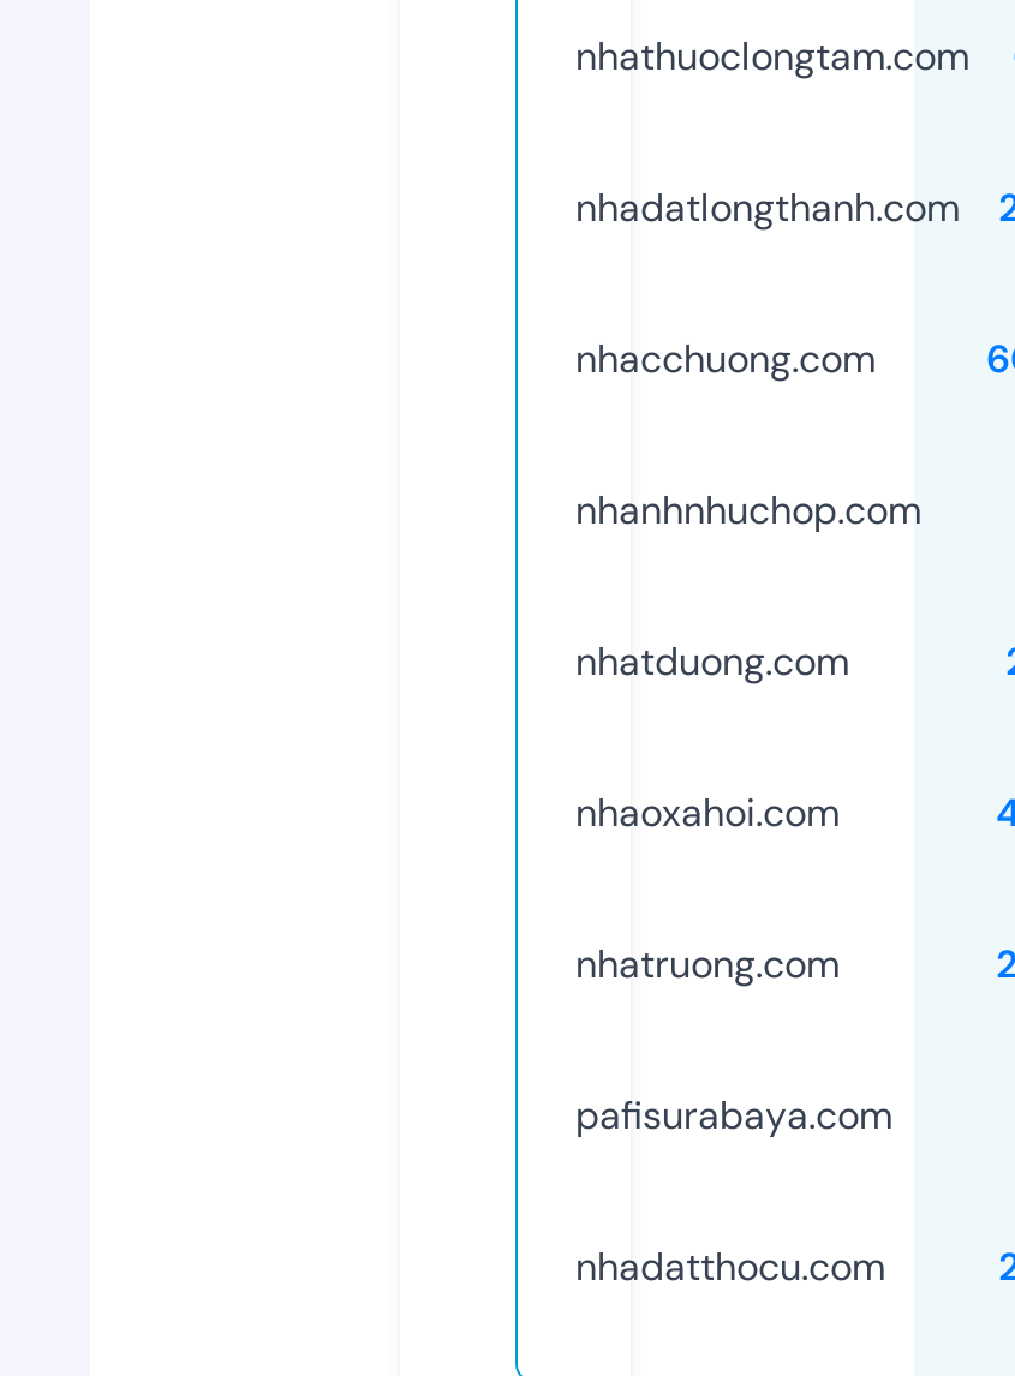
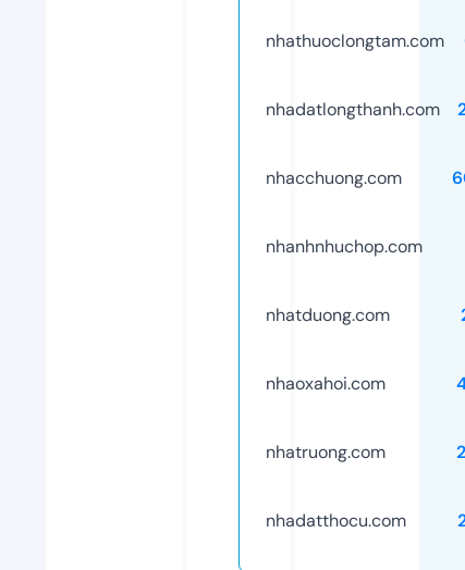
[575,1090,892,1140] pafisurabaya.com -> none

